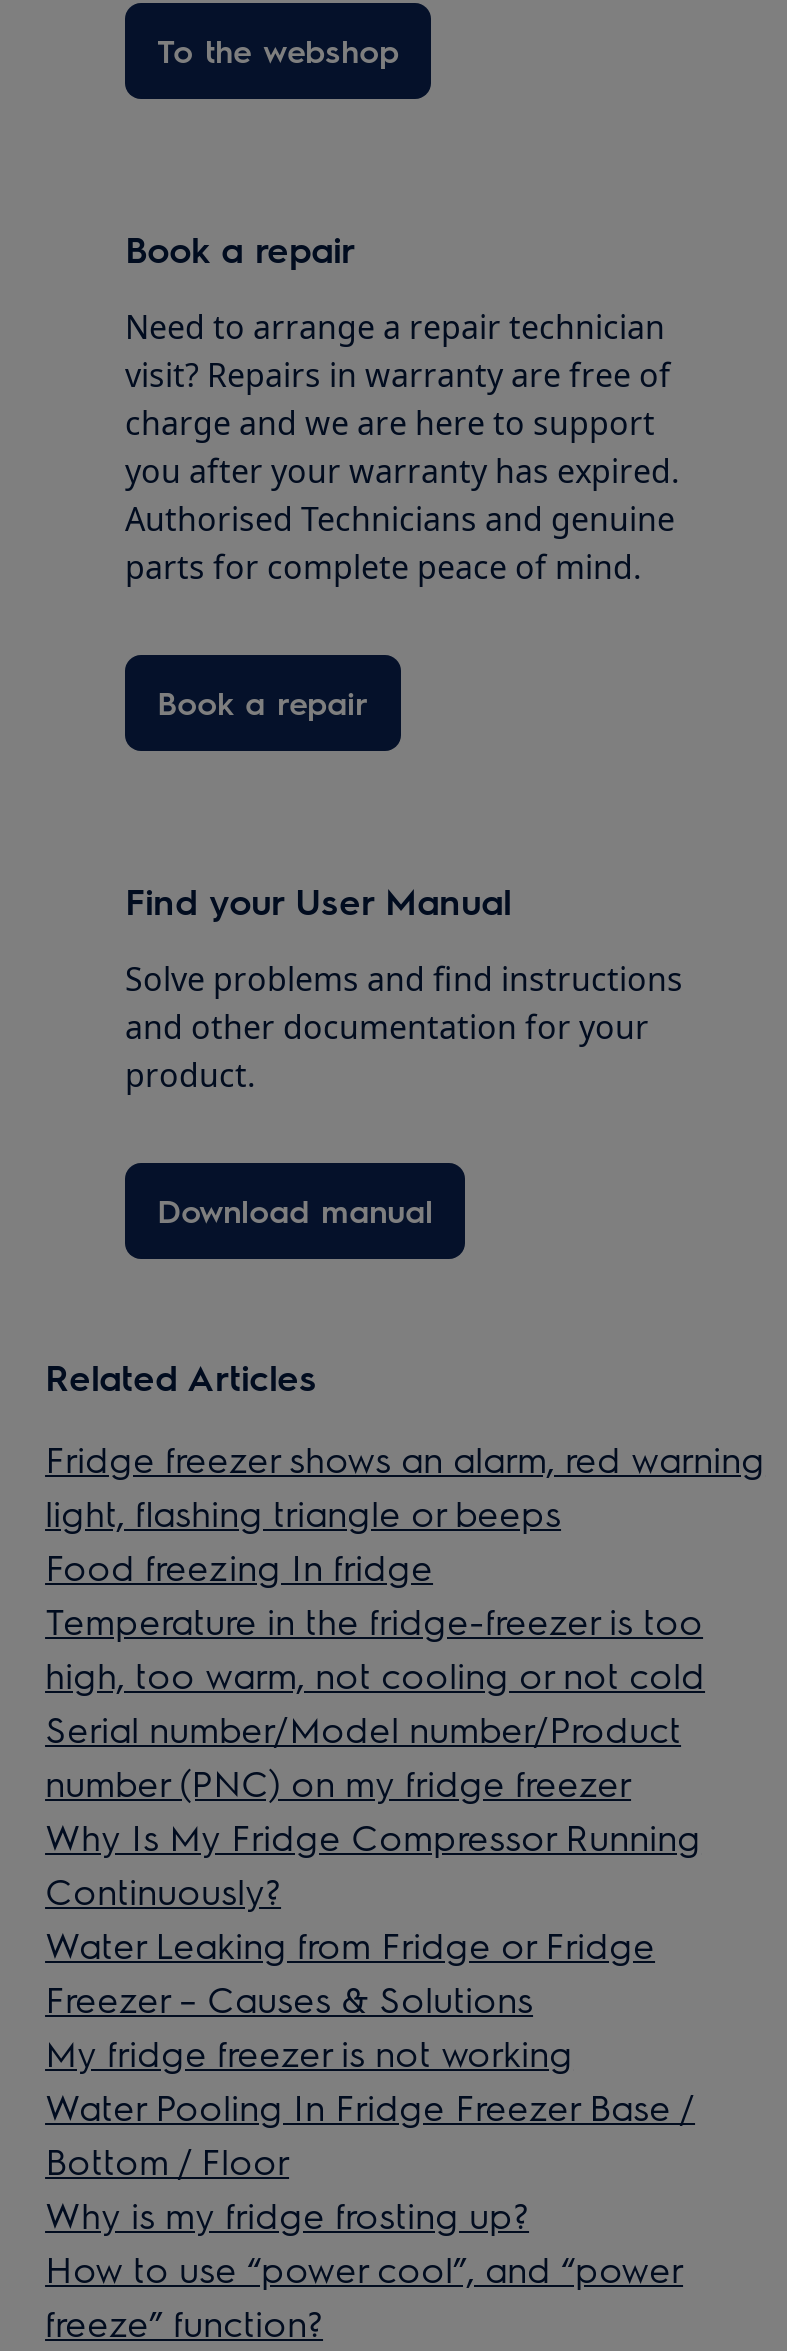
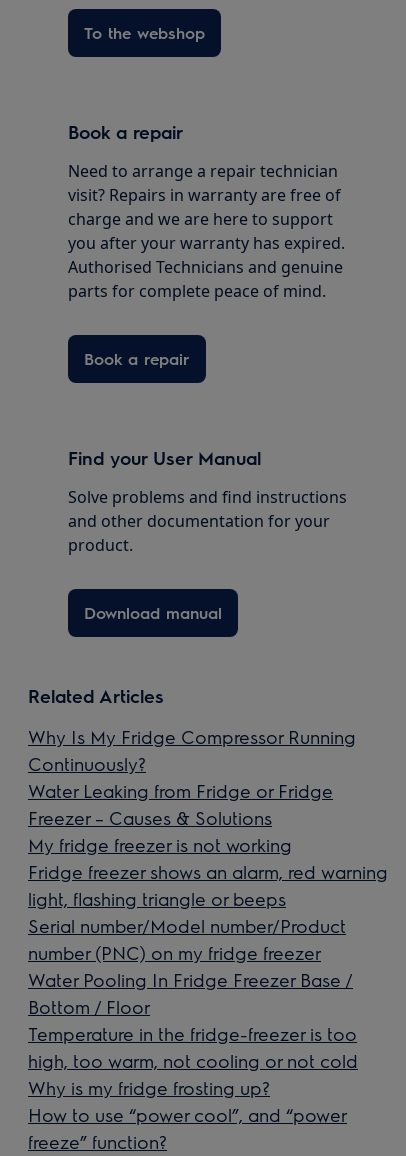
moved [45,1435,765,1805] -> [28,860,388,964]: Fridge freezer shows an alarm, red warning | light, flashing triangle or beeps | Serial number/Model number/Product | number (PNC) on my fridge freezer
[45,1543,433,1589] Food freezing In fridge -> none
moved [45,1597,705,1697] -> [28,1022,358,1072]: Temperature in the fridge-freezer is too | high, too warm, not cooling or not cold
moved [45,1813,701,2075] -> [28,725,356,856]: Why Is My Fridge Compressor Running | Continuously? | Water Leaking from Fridge or Fridge | Freezer – Causes & Solutions | My fridge freezer is not working
moved [45,2083,695,2183] -> [28,968,353,1018]: Water Pooling In Fridge Freezer Base / | Bottom / Floor

